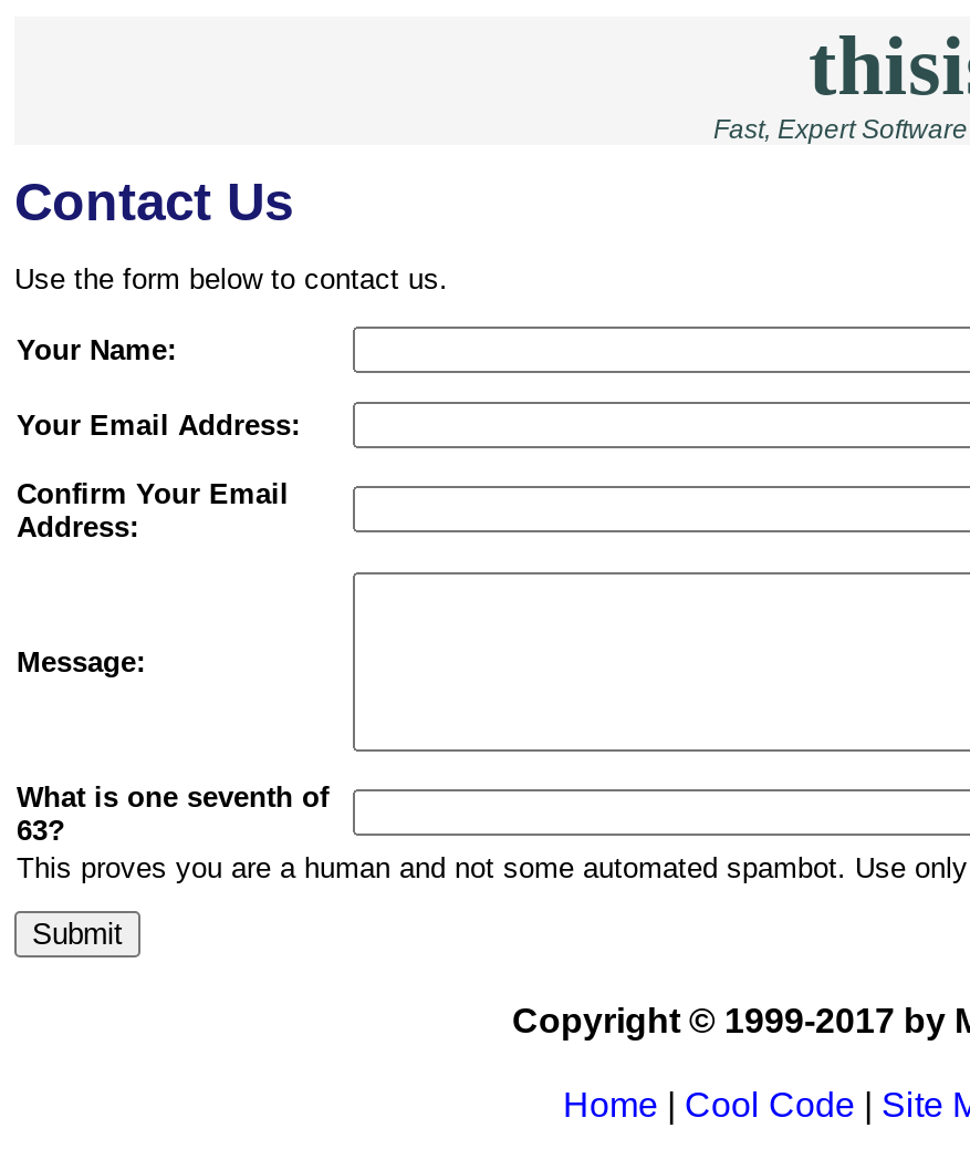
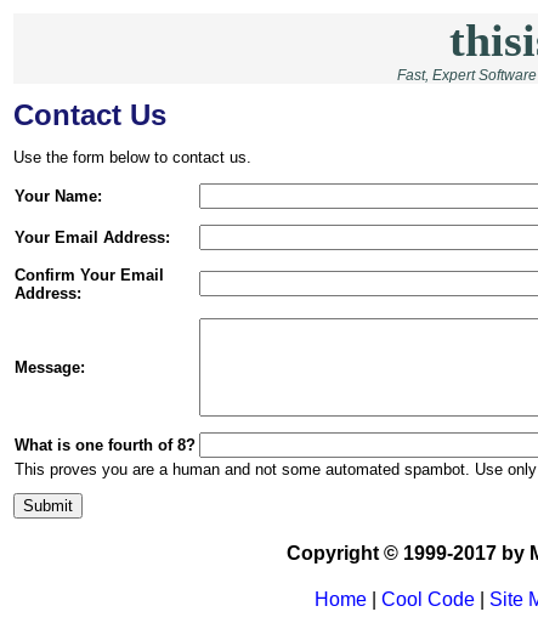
[17,780,328,847] What is one seventh of | 63? -> [15,436,196,454] What is one fourth of 8?

